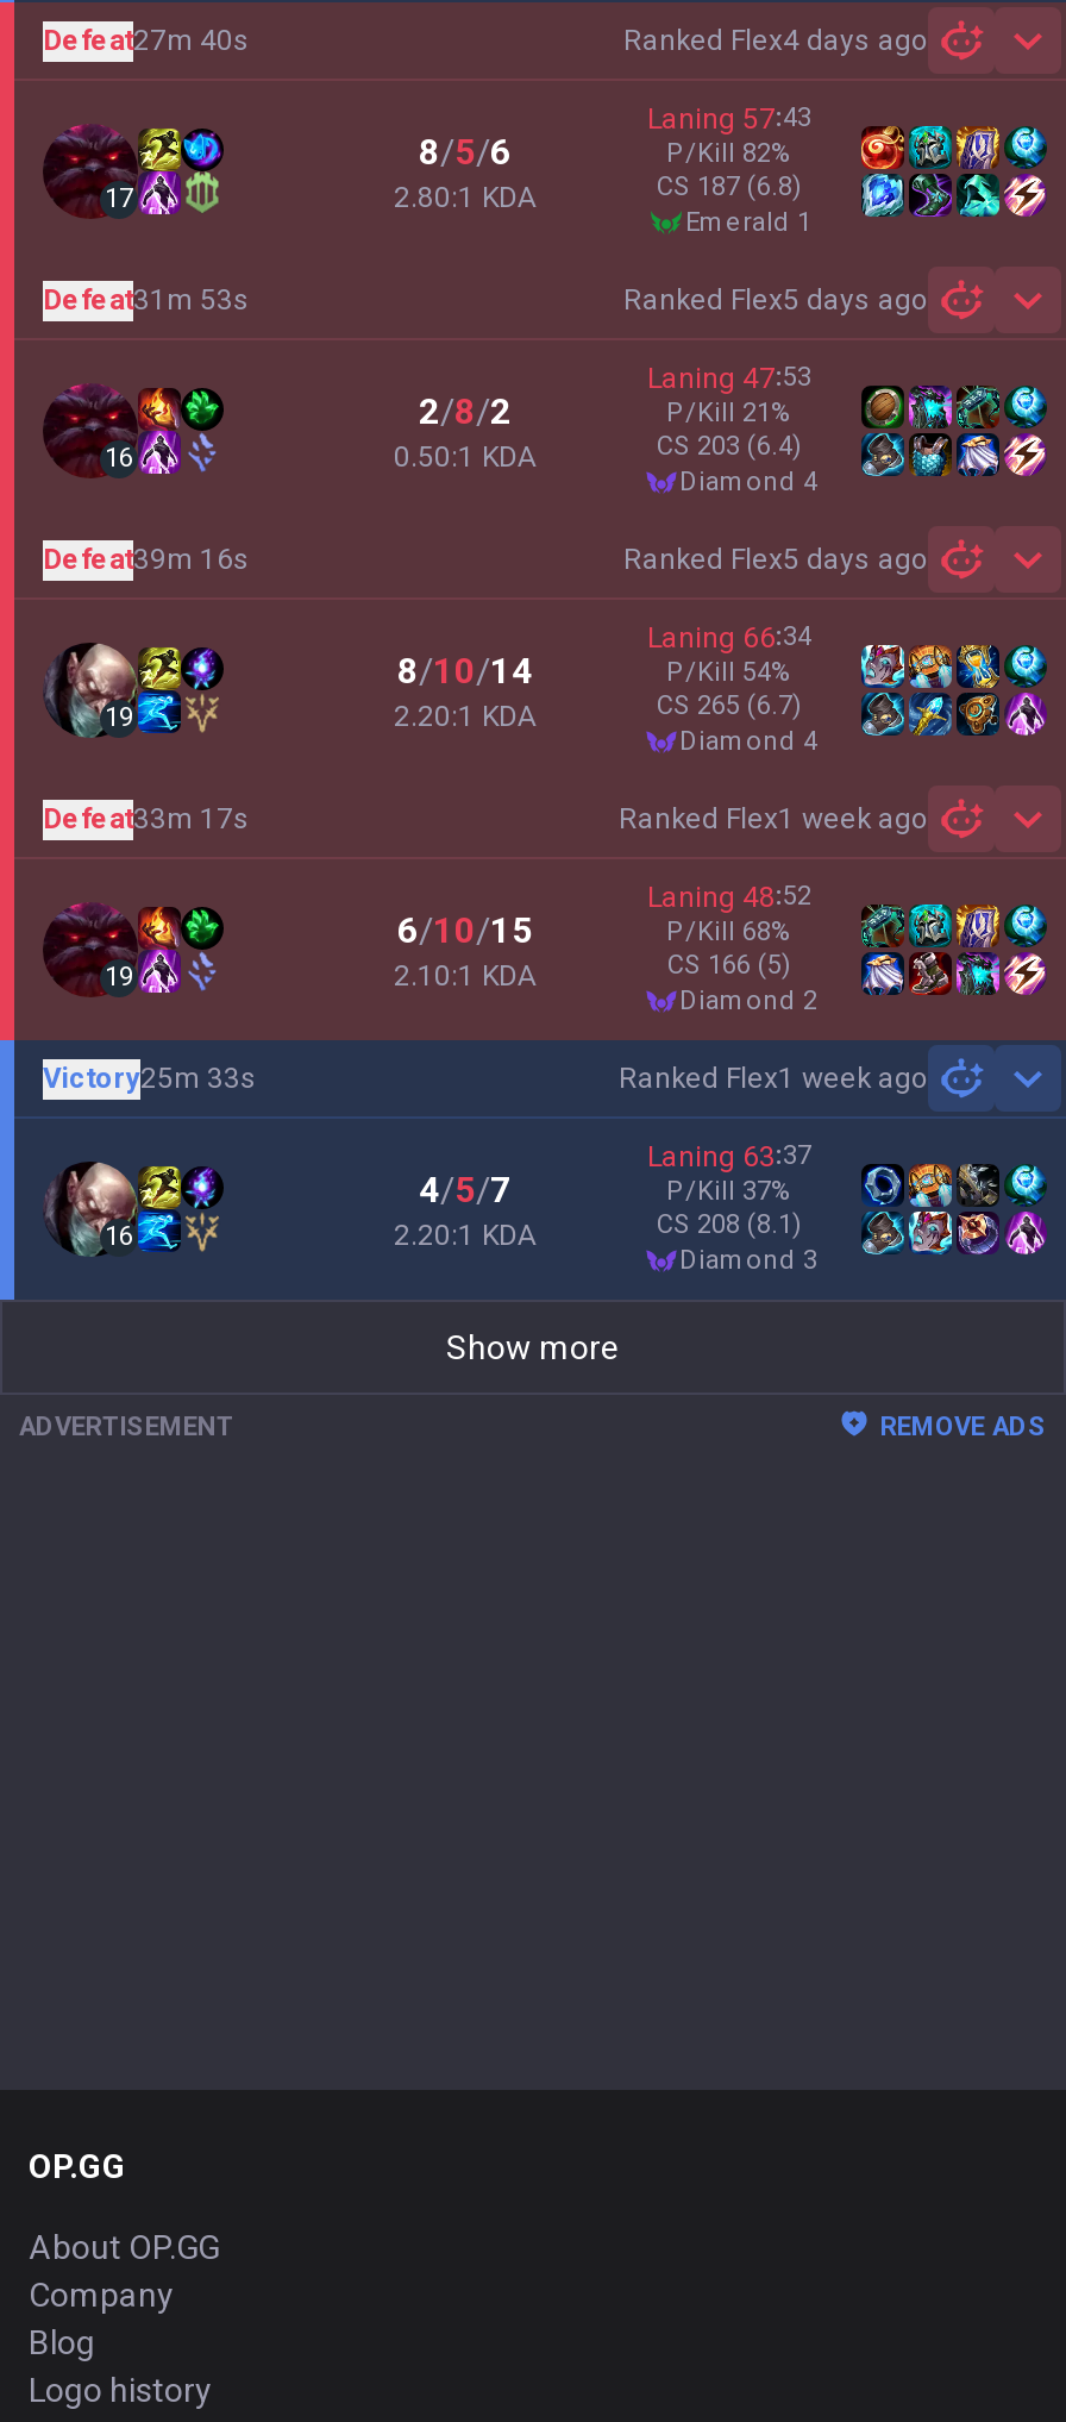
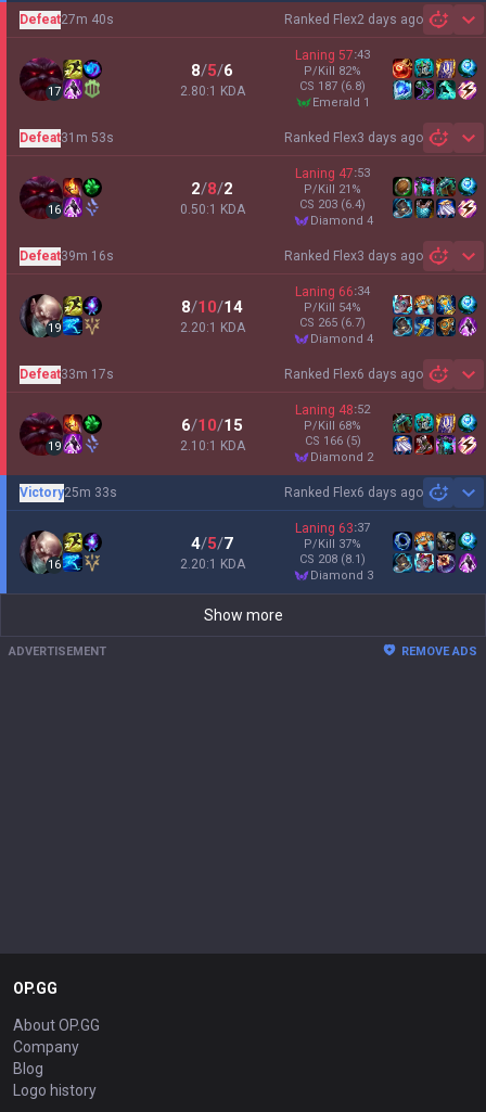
[623,23,928,57] Ranked Flex4 days ago -> [284,11,423,27] Ranked Flex2 days ago
[623,282,928,317] Ranked Flex5 days ago -> [284,130,423,145] Ranked Flex3 days ago
[623,542,928,576] Ranked Flex5 days ago -> [284,248,423,264] Ranked Flex3 days ago
[619,801,928,836] Ranked Flex1 week ago -> [284,366,423,382] Ranked Flex6 days ago
[619,1060,928,1095] Ranked Flex1 week ago -> [284,484,423,500] Ranked Flex6 days ago

